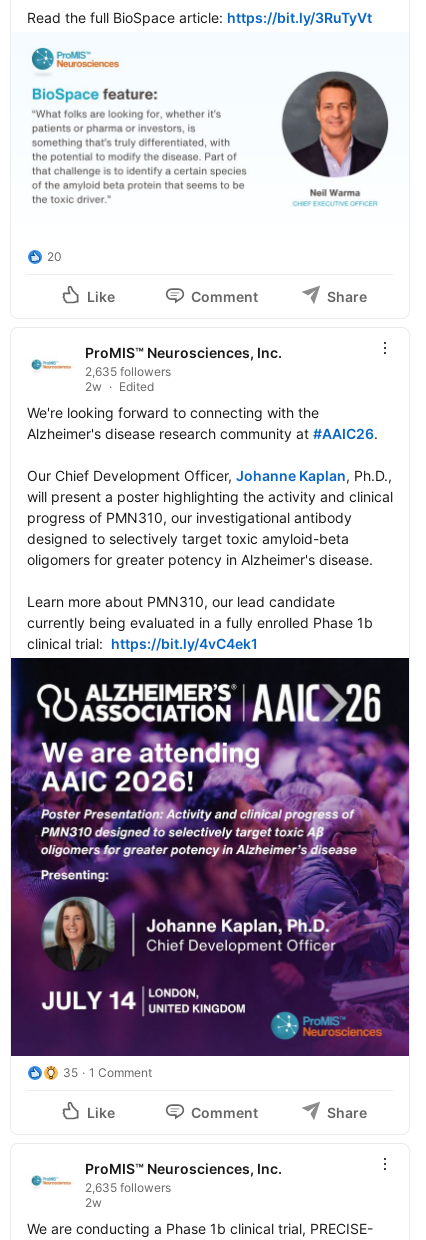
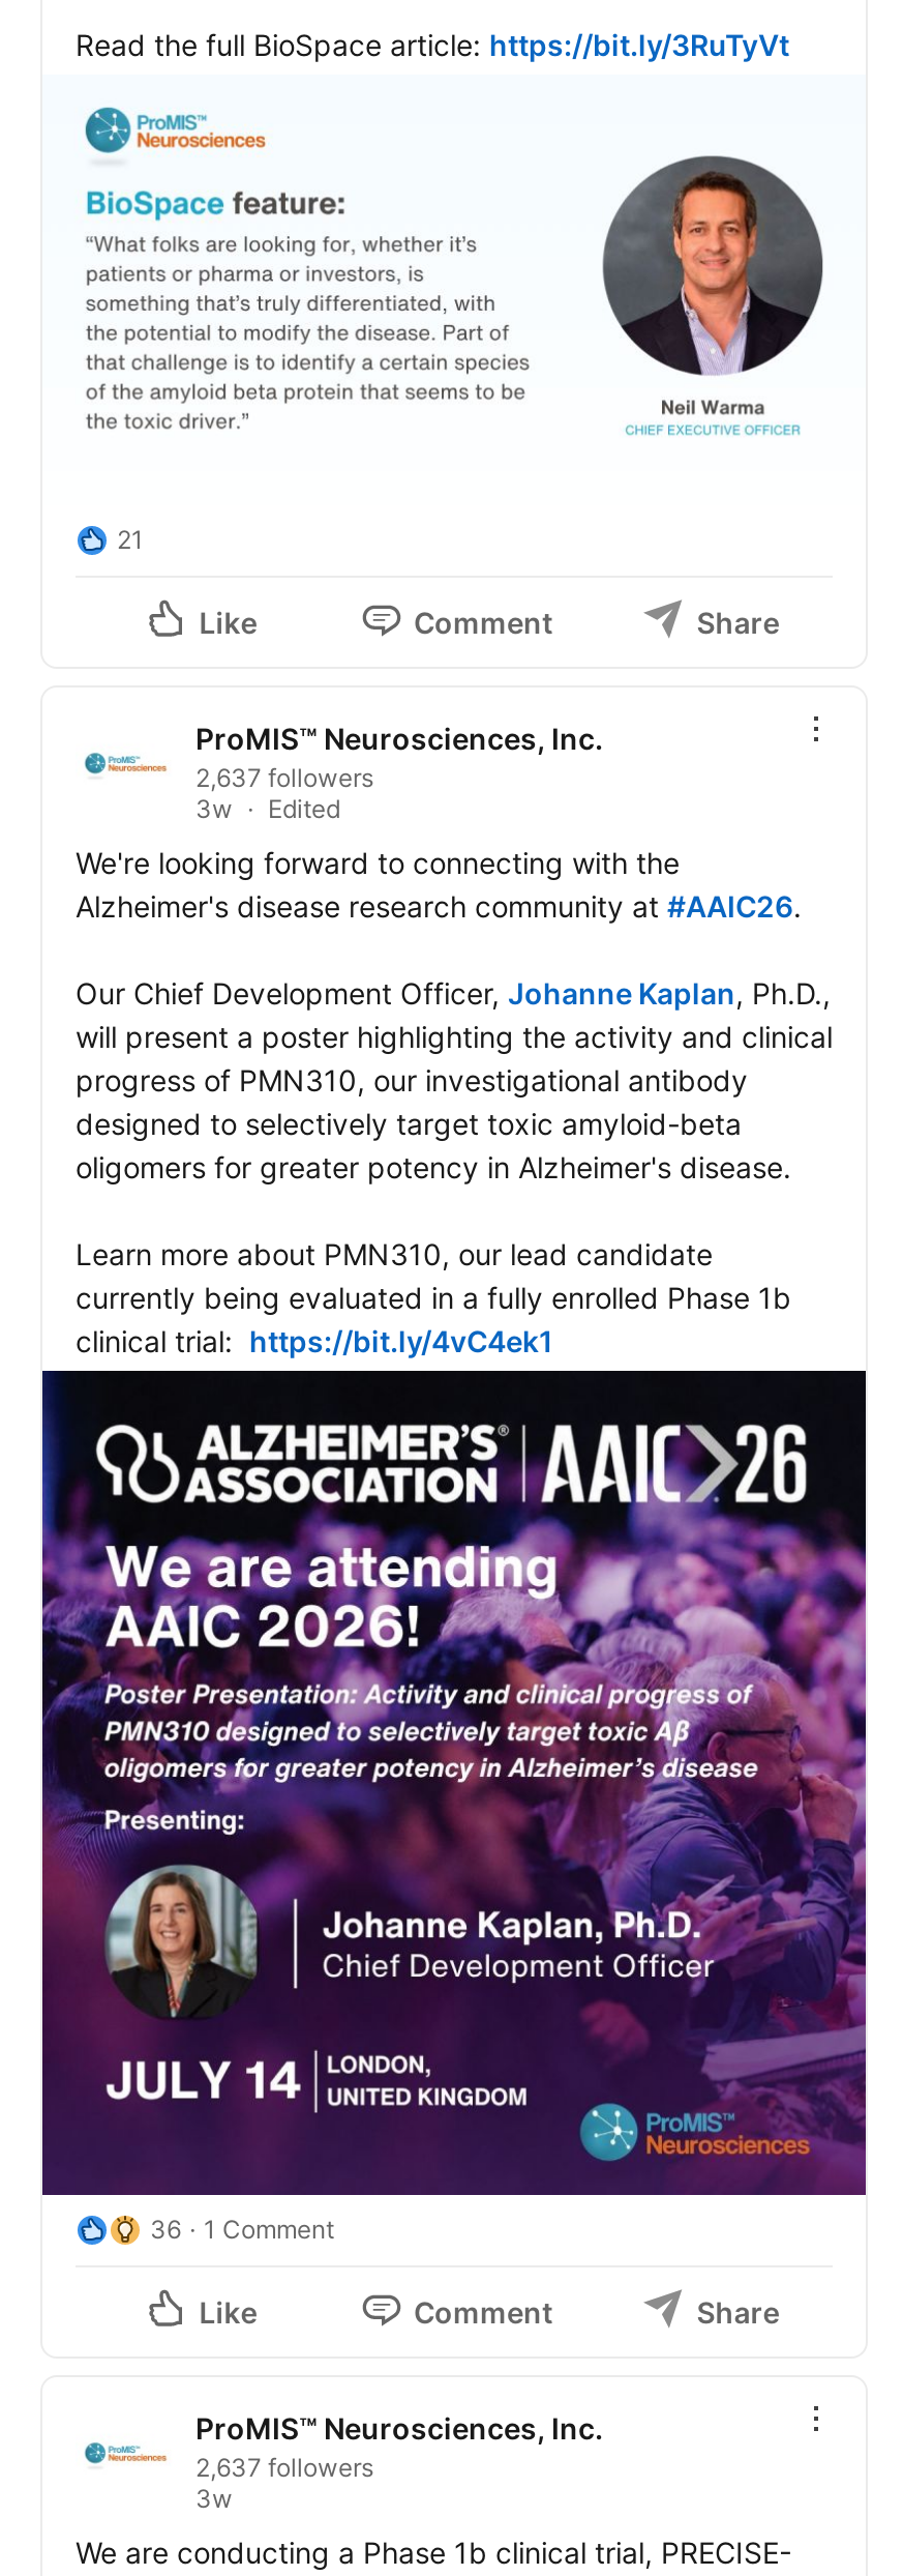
[47,249,62,264] 20 -> [117,524,144,555] 21
[85,364,171,394] 2,635 followers | 2w -> [195,762,373,824] 2,637 followers | 3w
[63,1065,152,1080] 35 1 Comment -> [150,2214,334,2245] 36 1 Comment
[85,1180,171,1210] 2,635 followers | 2w -> [195,2452,373,2514] 2,637 followers | 3w

